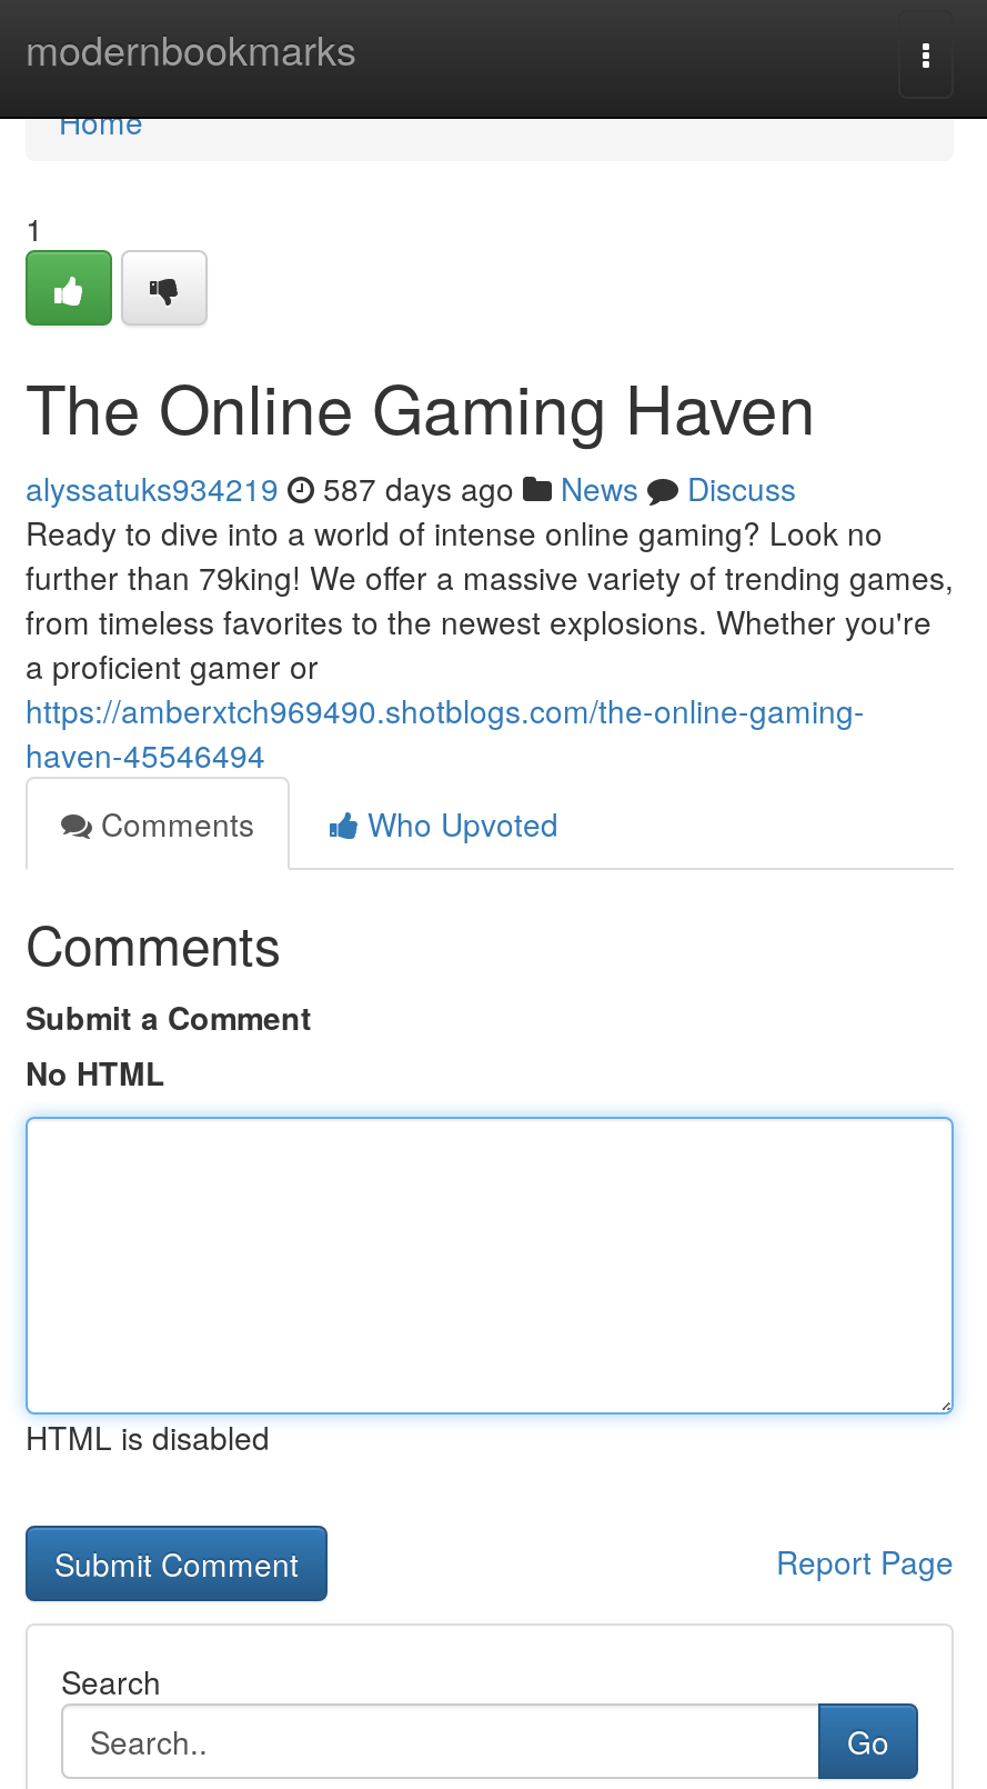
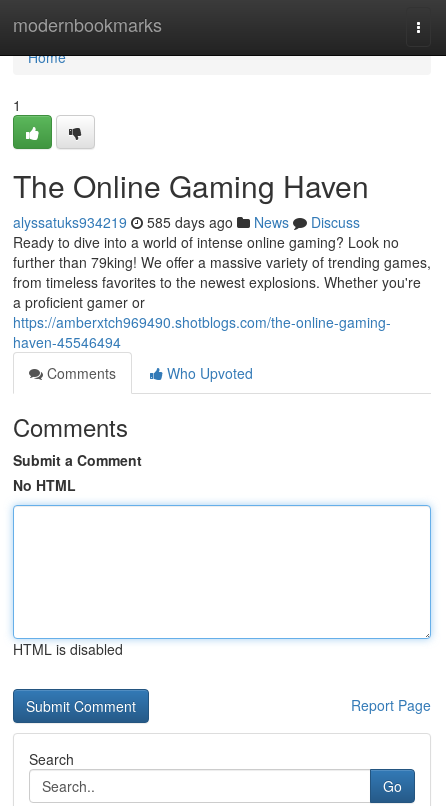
[26,466,796,510] alyssatuks934219 587 days ago News Discuss -> [13,212,360,232] alyssatuks934219 585 days ago News Discuss

